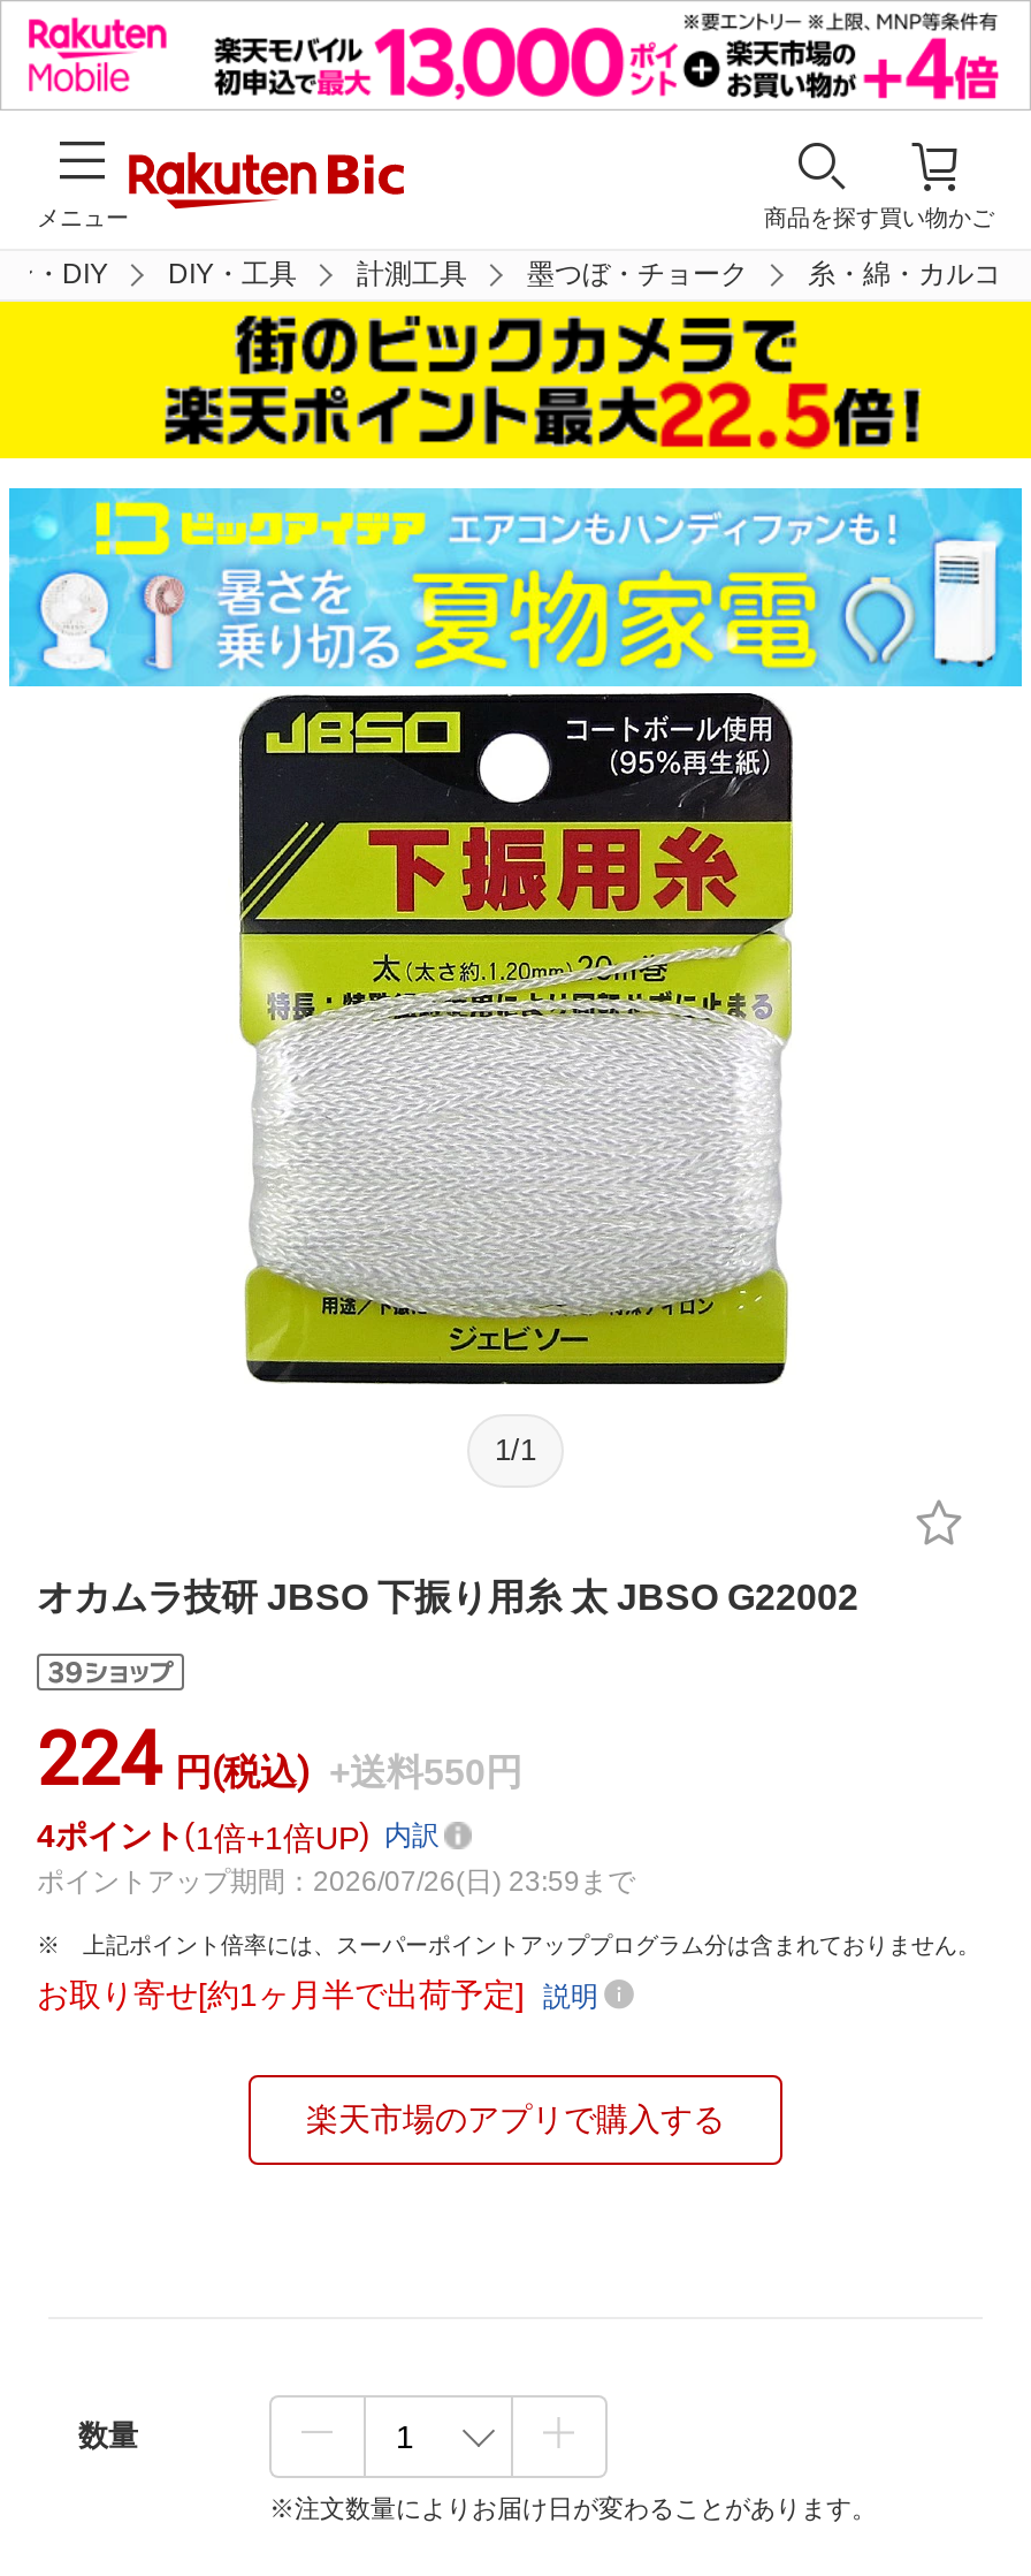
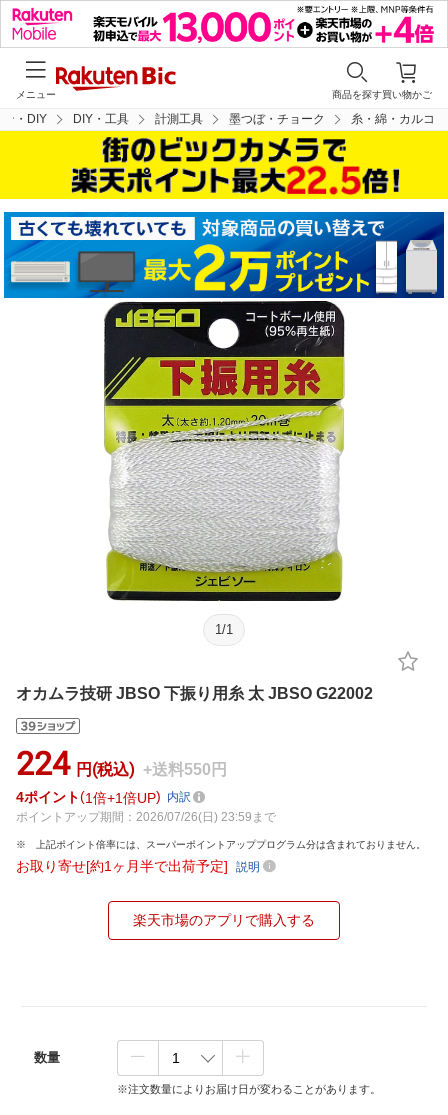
[9,486,1024,689] [image] -> [4,211,445,299] [image]

